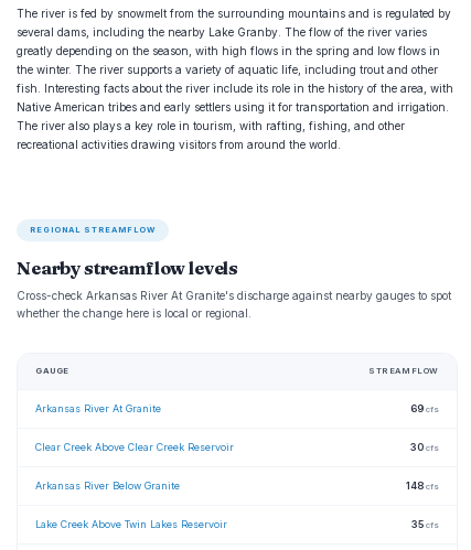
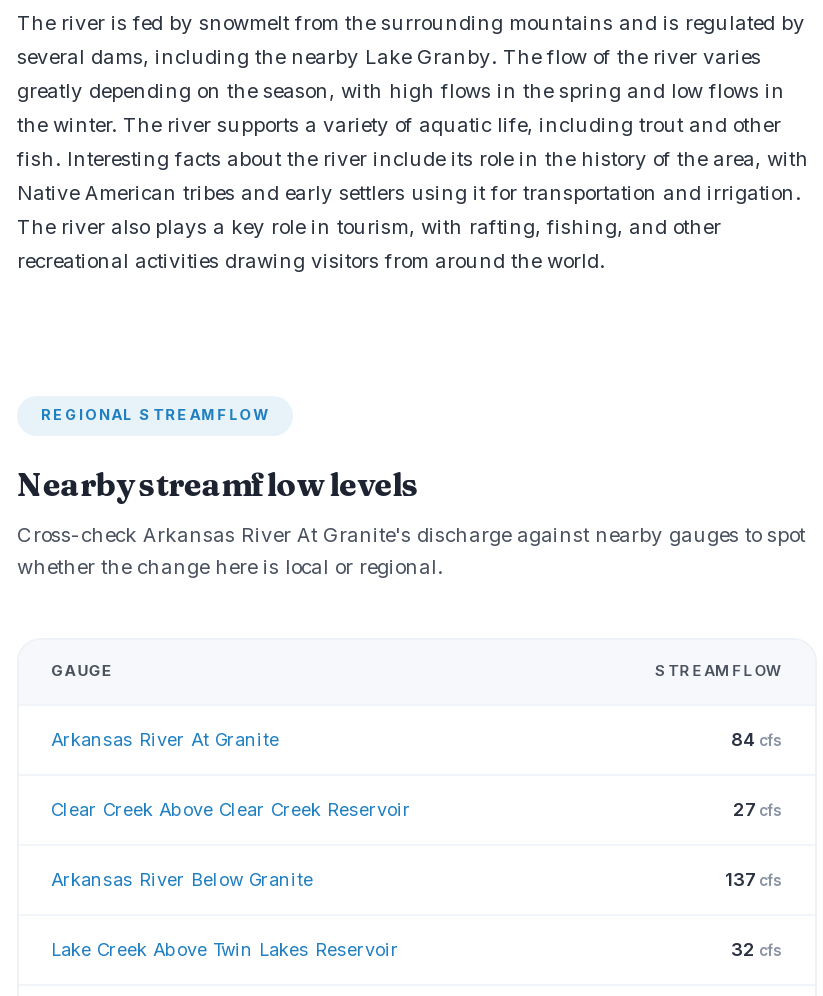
[410,402,439,414] 69 cfs -> [731,728,783,750] 84 cfs
[410,441,439,453] 30 cfs -> [733,798,783,820] 27 cfs
[406,479,439,492] 148 cfs -> [725,868,783,890] 137 cfs
[411,518,439,530] 35 cfs -> [731,938,783,960] 32 cfs

